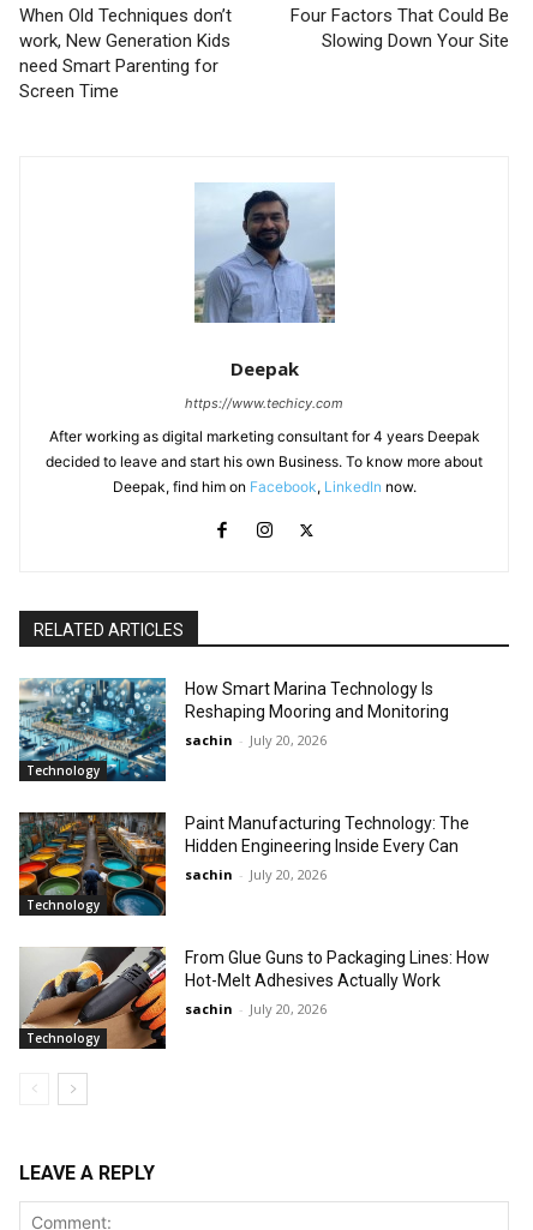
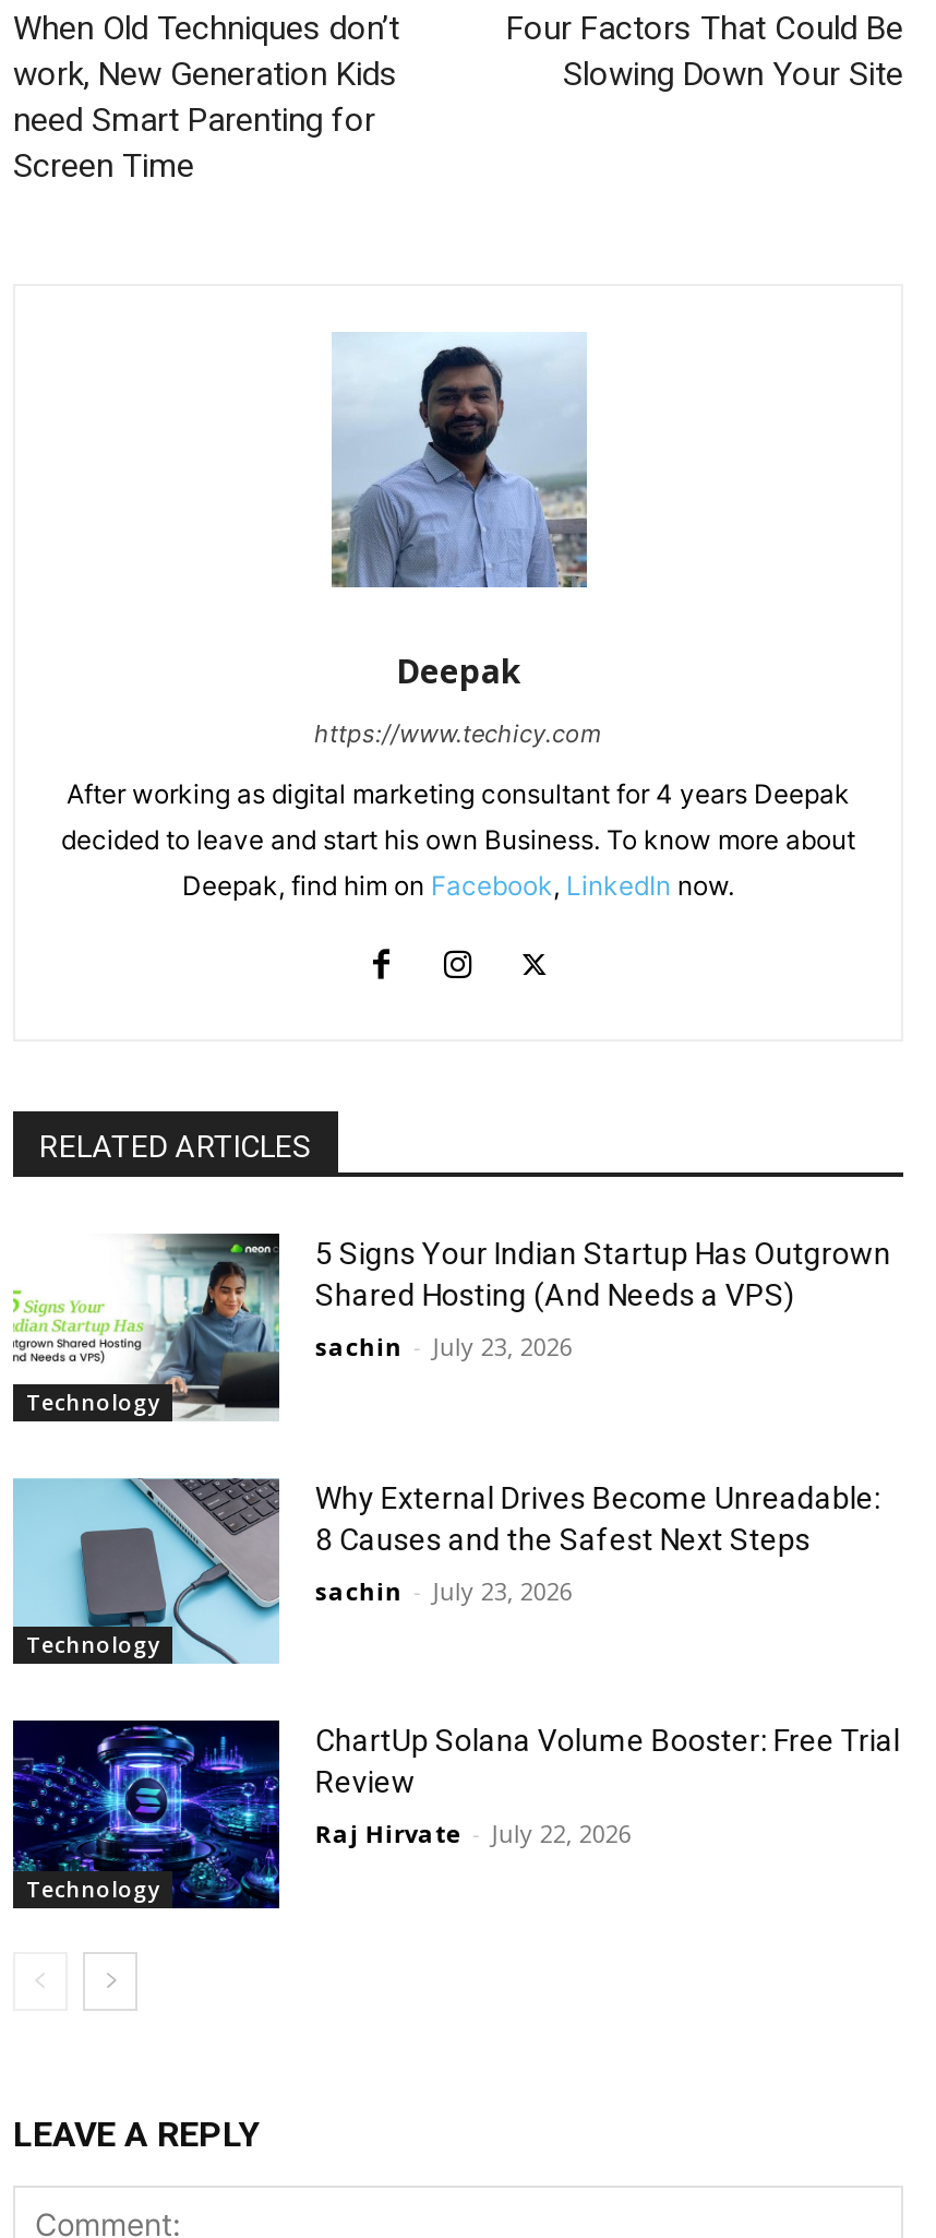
[18,677,449,782] [image] | How Smart Marina Technology Is | Reshaping Mooring and Monitoring -> [13,1231,891,1421] [image] | 5 Signs Your Indian Startup Has Outgrown | Shared Hosting (And Needs a VPS)
[185,731,327,749] sachin - July 20, 2026 -> [315,1330,573,1363] sachin - July 23, 2026
[18,811,470,917] [image] | Paint Manufacturing Technology: The | Hidden Engineering Inside Every Can -> [13,1476,880,1666] [image] | Why External Drives Become Unreadable: | 8 Causes and the Safest Next Steps
[185,865,327,883] sachin - July 20, 2026 -> [315,1574,573,1607] sachin - July 23, 2026
[19,946,490,1050] [image] | From Glue Guns to Packaging Lines: How | Hot-Melt Adhesives Actually Work -> [11,1718,900,1910] [image] | ChartUp Solana Volume Booster: Free Trial | Review
[185,999,327,1017] sachin - July 20, 2026 -> [315,1818,631,1850] Raj Hirvate - July 22, 2026

